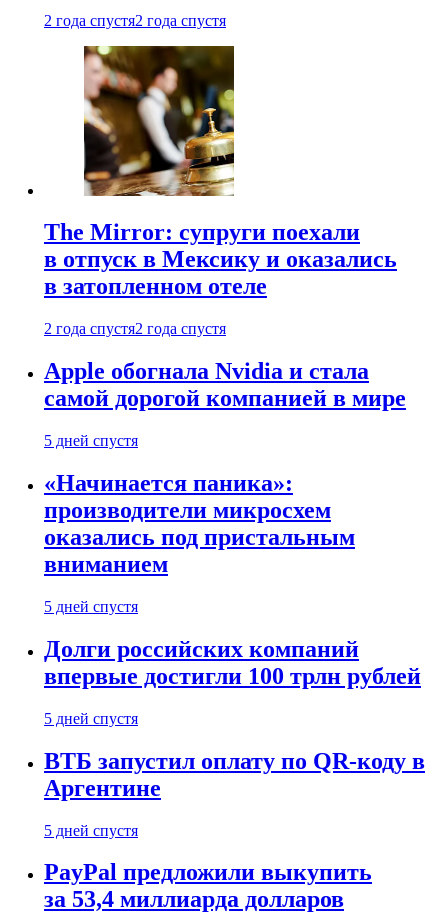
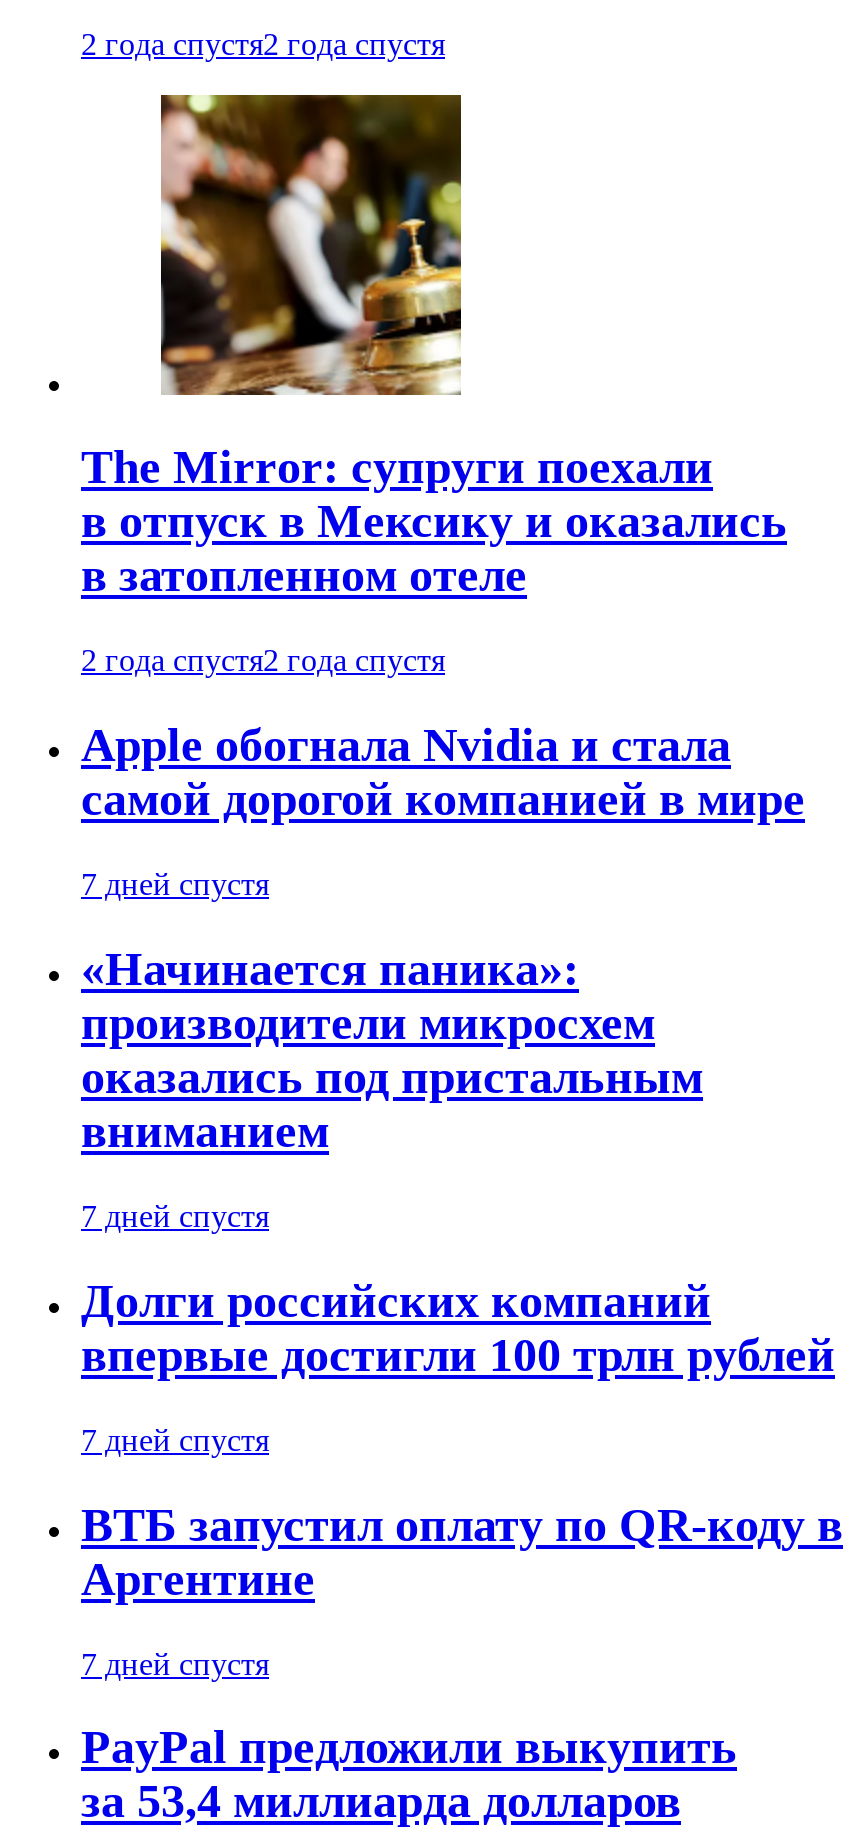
[44,432,138,449] 5 дней спустя -> [81,867,269,901] 7 дней спустя
[44,598,138,615] 5 дней спустя -> [81,1199,269,1233] 7 дней спустя
[44,710,138,727] 5 дней спустя -> [81,1423,269,1457] 7 дней спустя
[44,822,138,839] 5 дней спустя -> [81,1646,269,1680] 7 дней спустя

